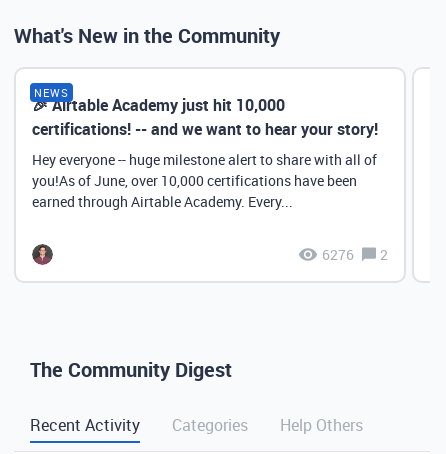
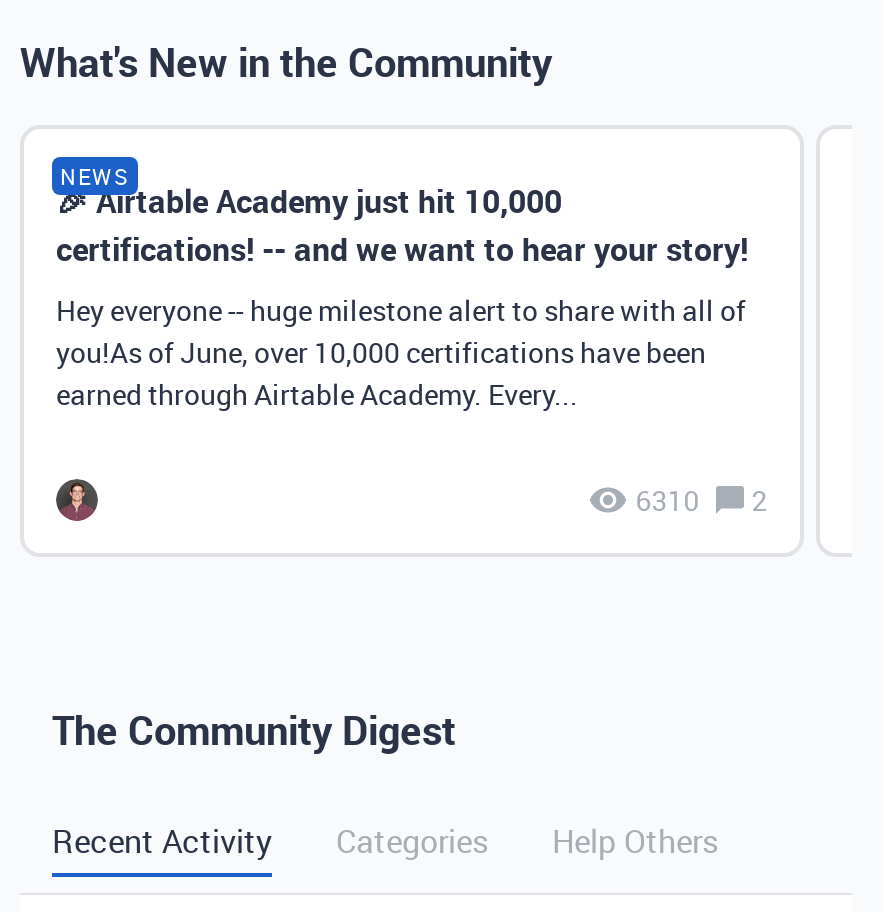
[322,245,388,264] 6276 2 -> [636,481,768,519] 6310 2

